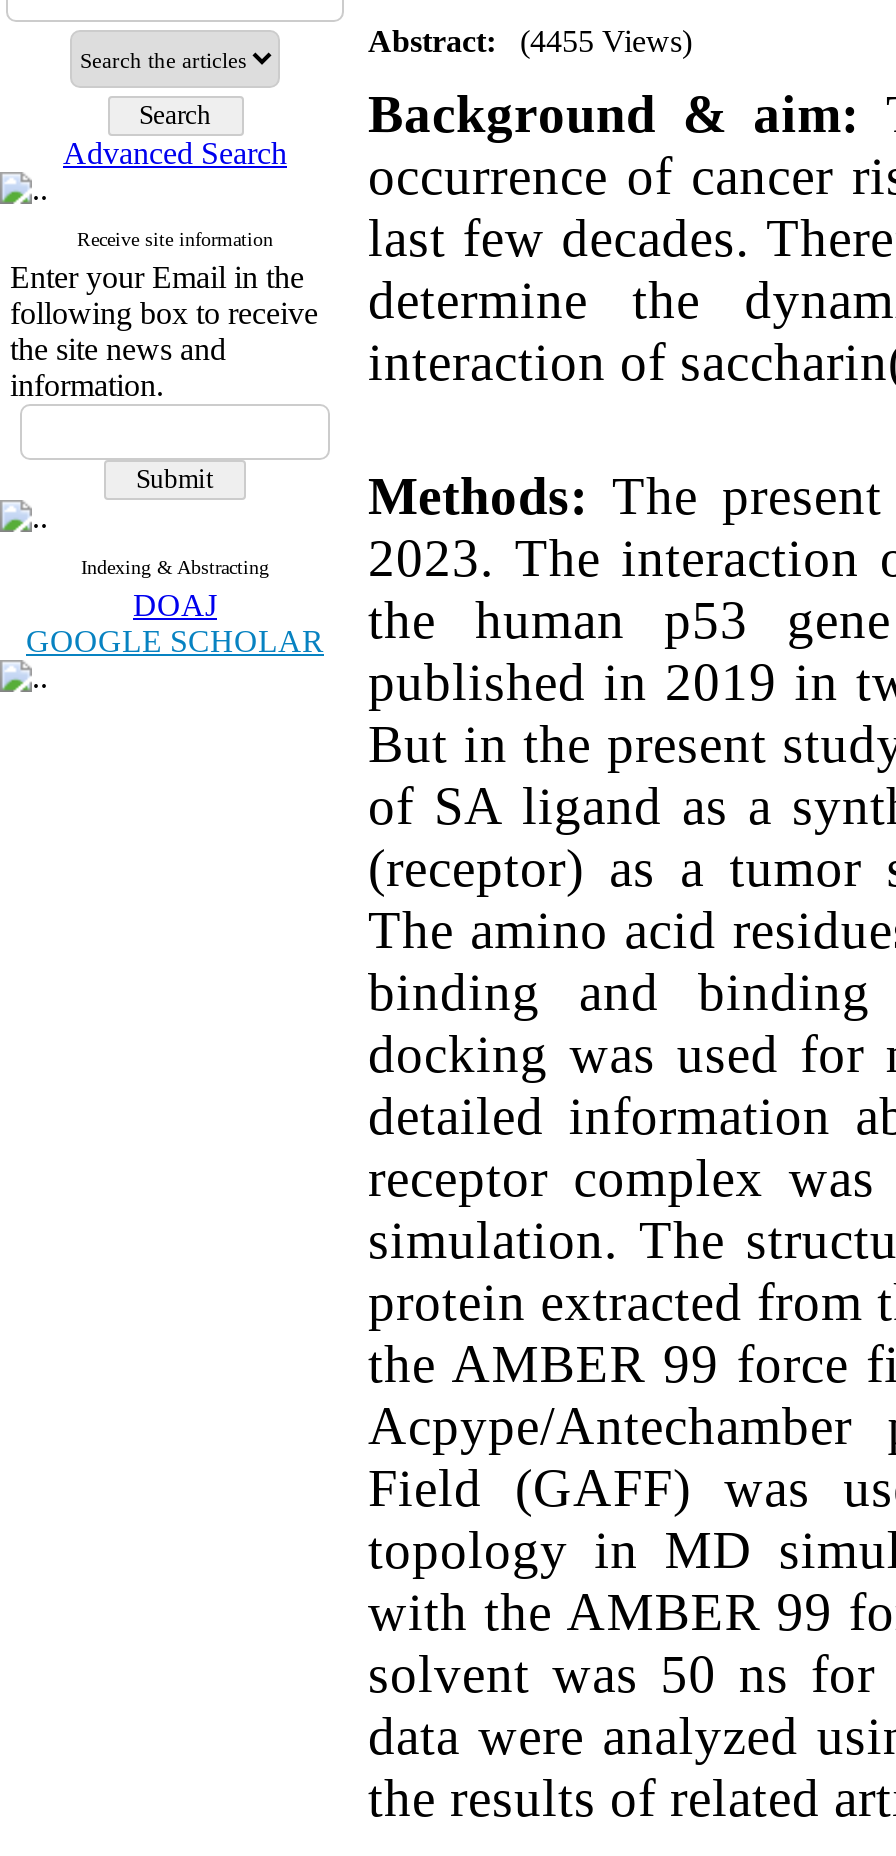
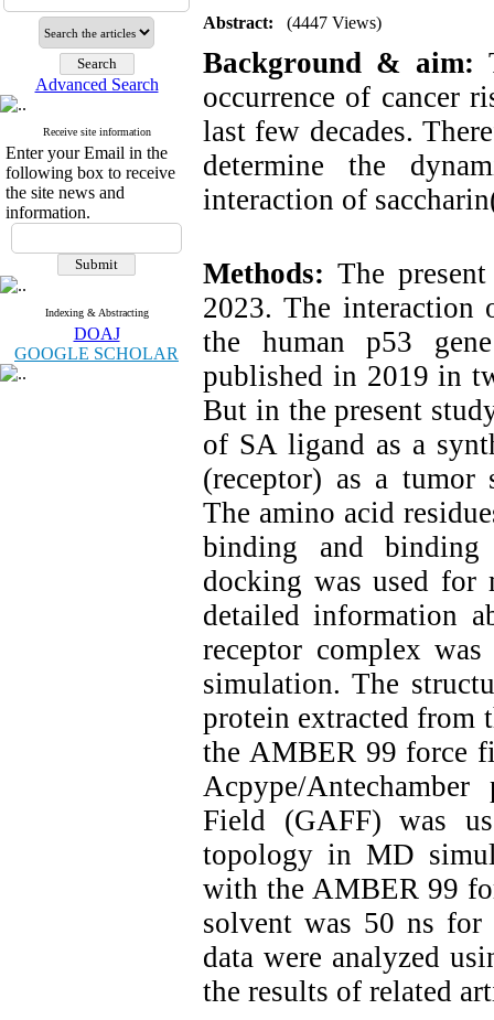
[368,24,692,58] Abstract: (4455 Views) -> [203,13,382,32] Abstract: (4447 Views)

